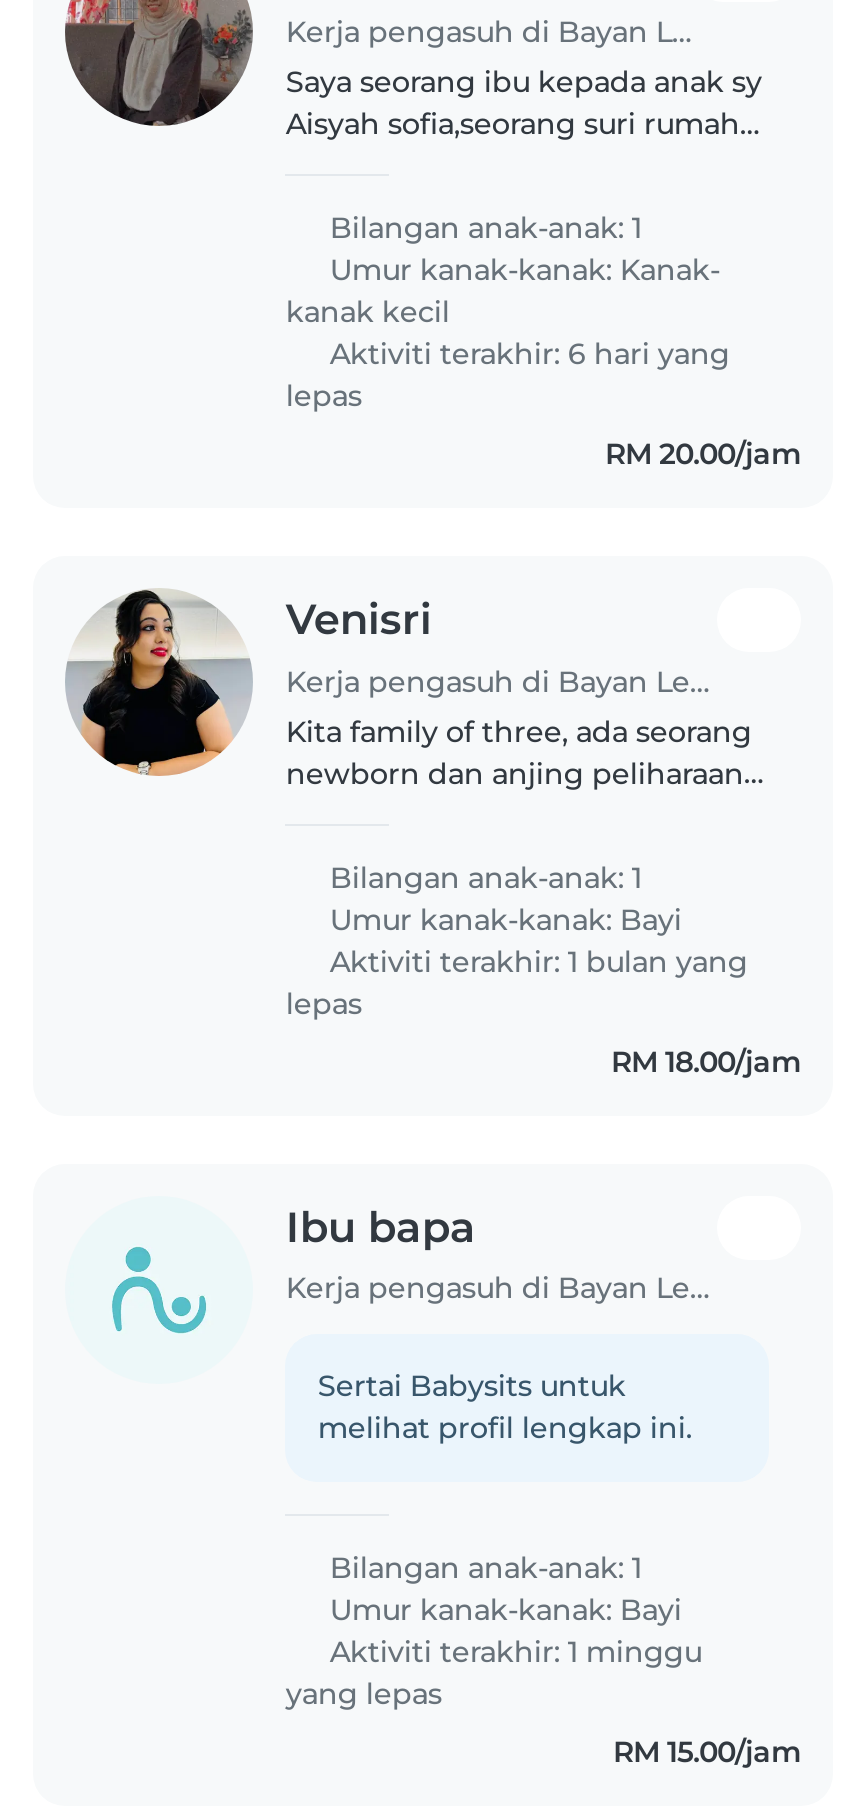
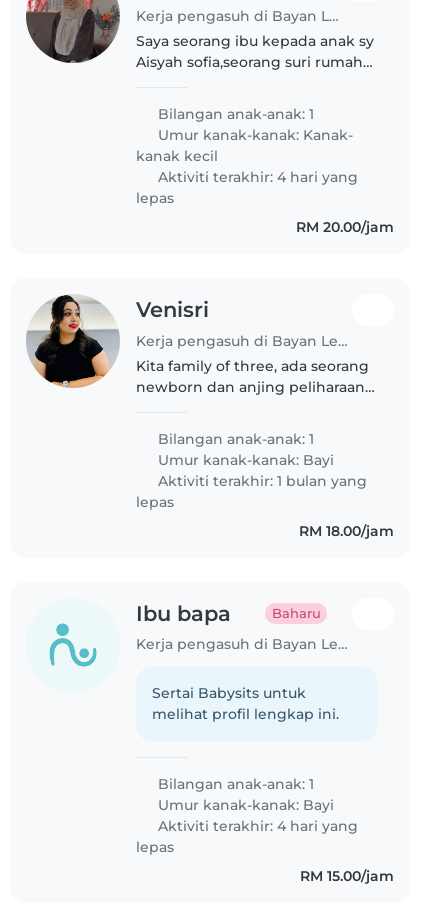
[322,336,730,372] Aktiviti terakhir: 6 hari yang -> [154,168,358,186] Aktiviti terakhir: 4 hari yang
none -> [272,606,321,621] Baharu
[286,1635,702,1713] Aktiviti terakhir: 1 minggu | yang lepas -> [136,817,358,856] Aktiviti terakhir: 4 hari yang | lepas

